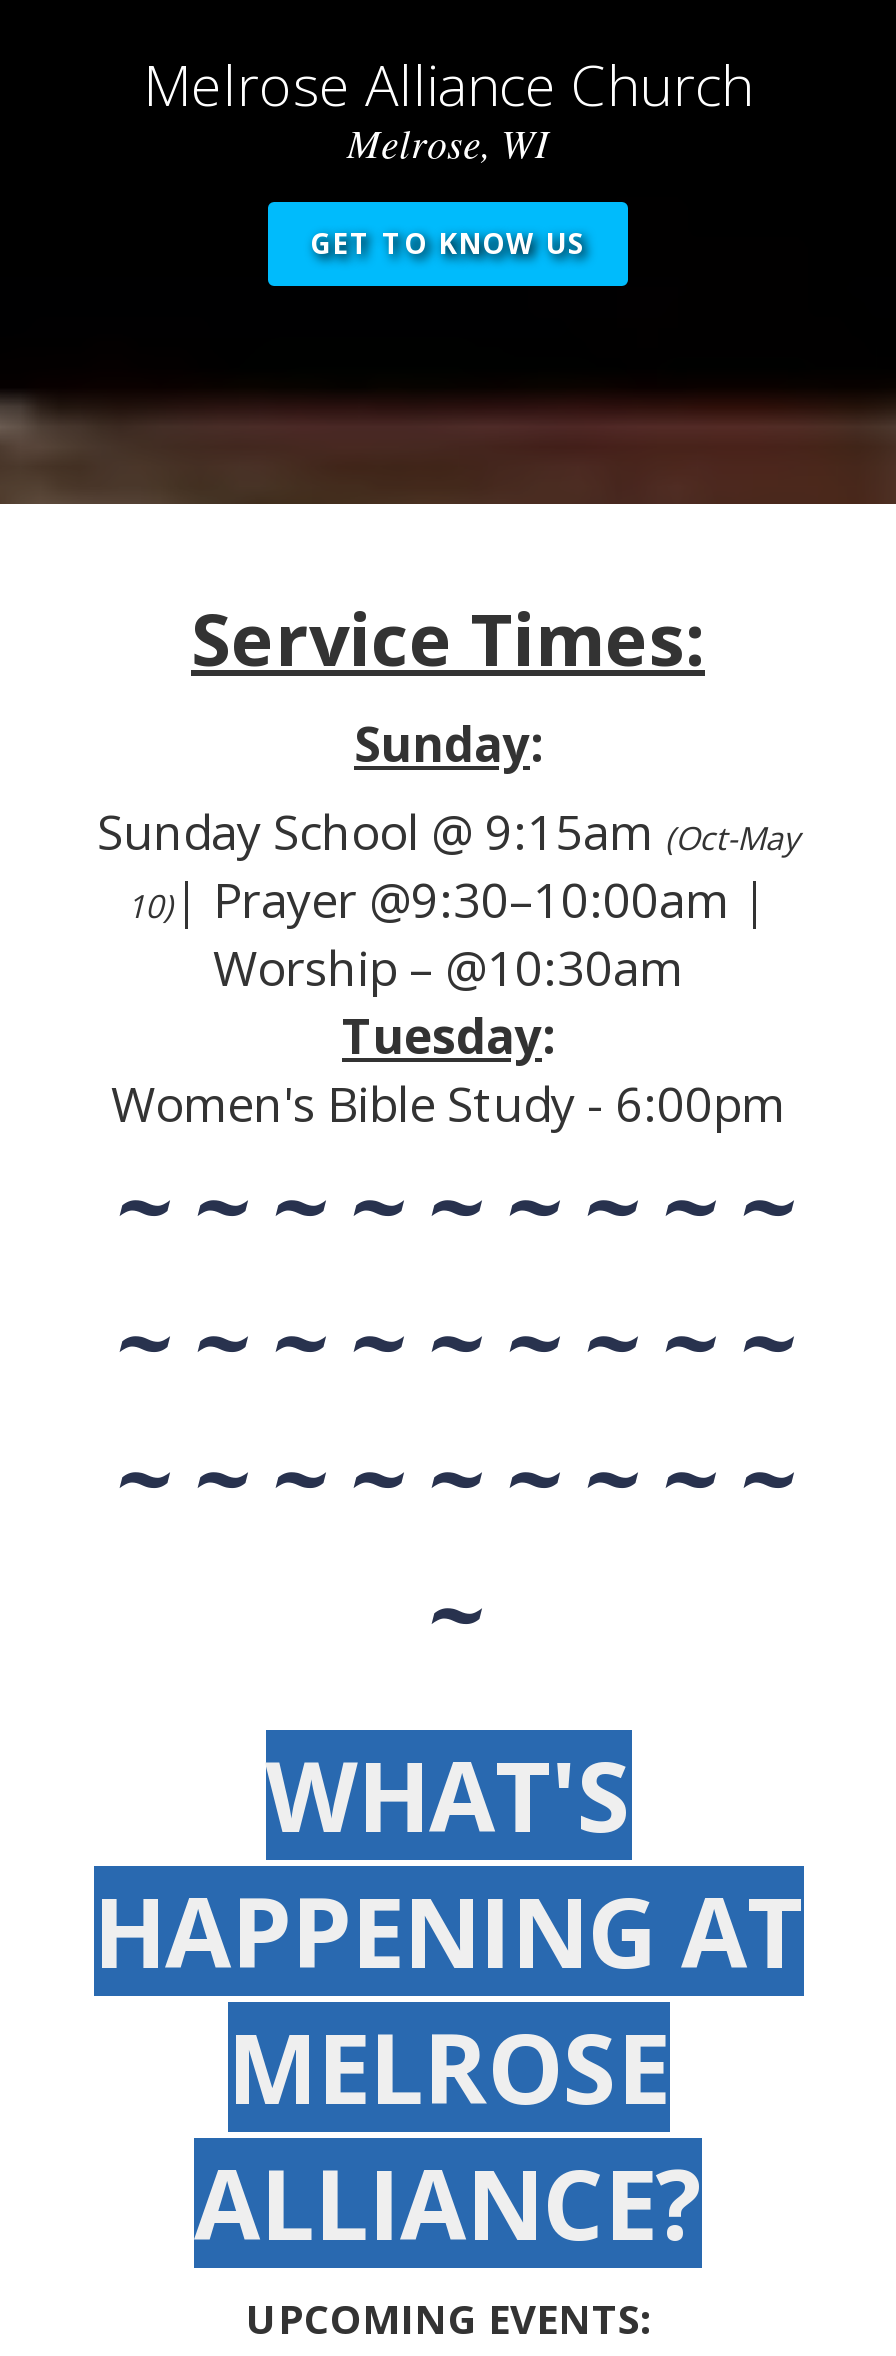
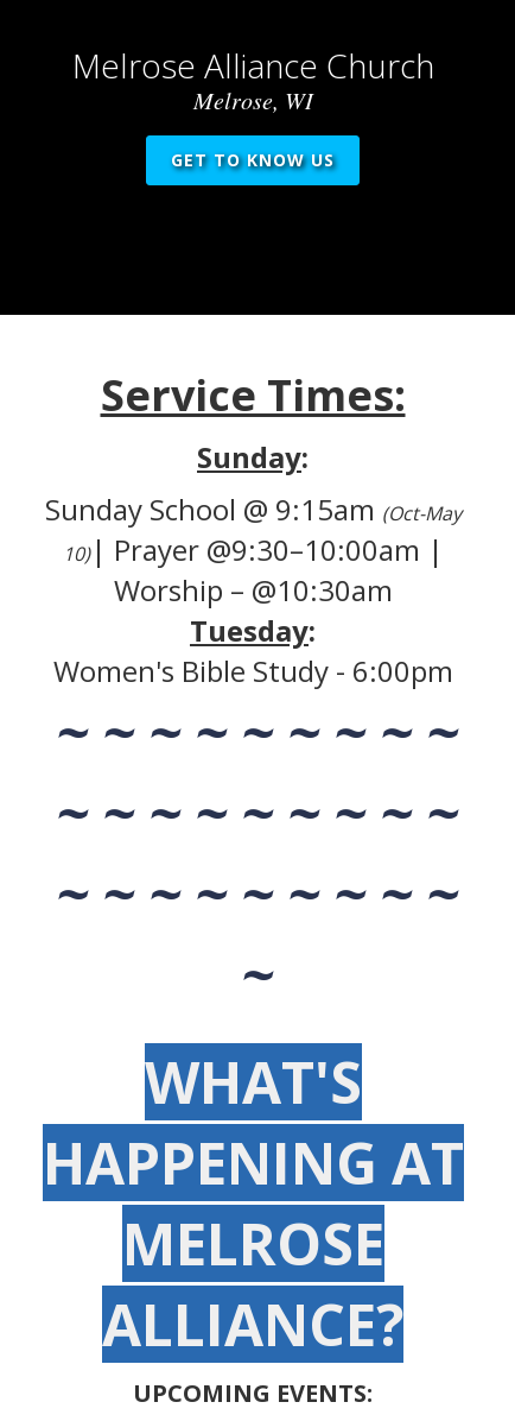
[6,394,890,504] [image] -> none

